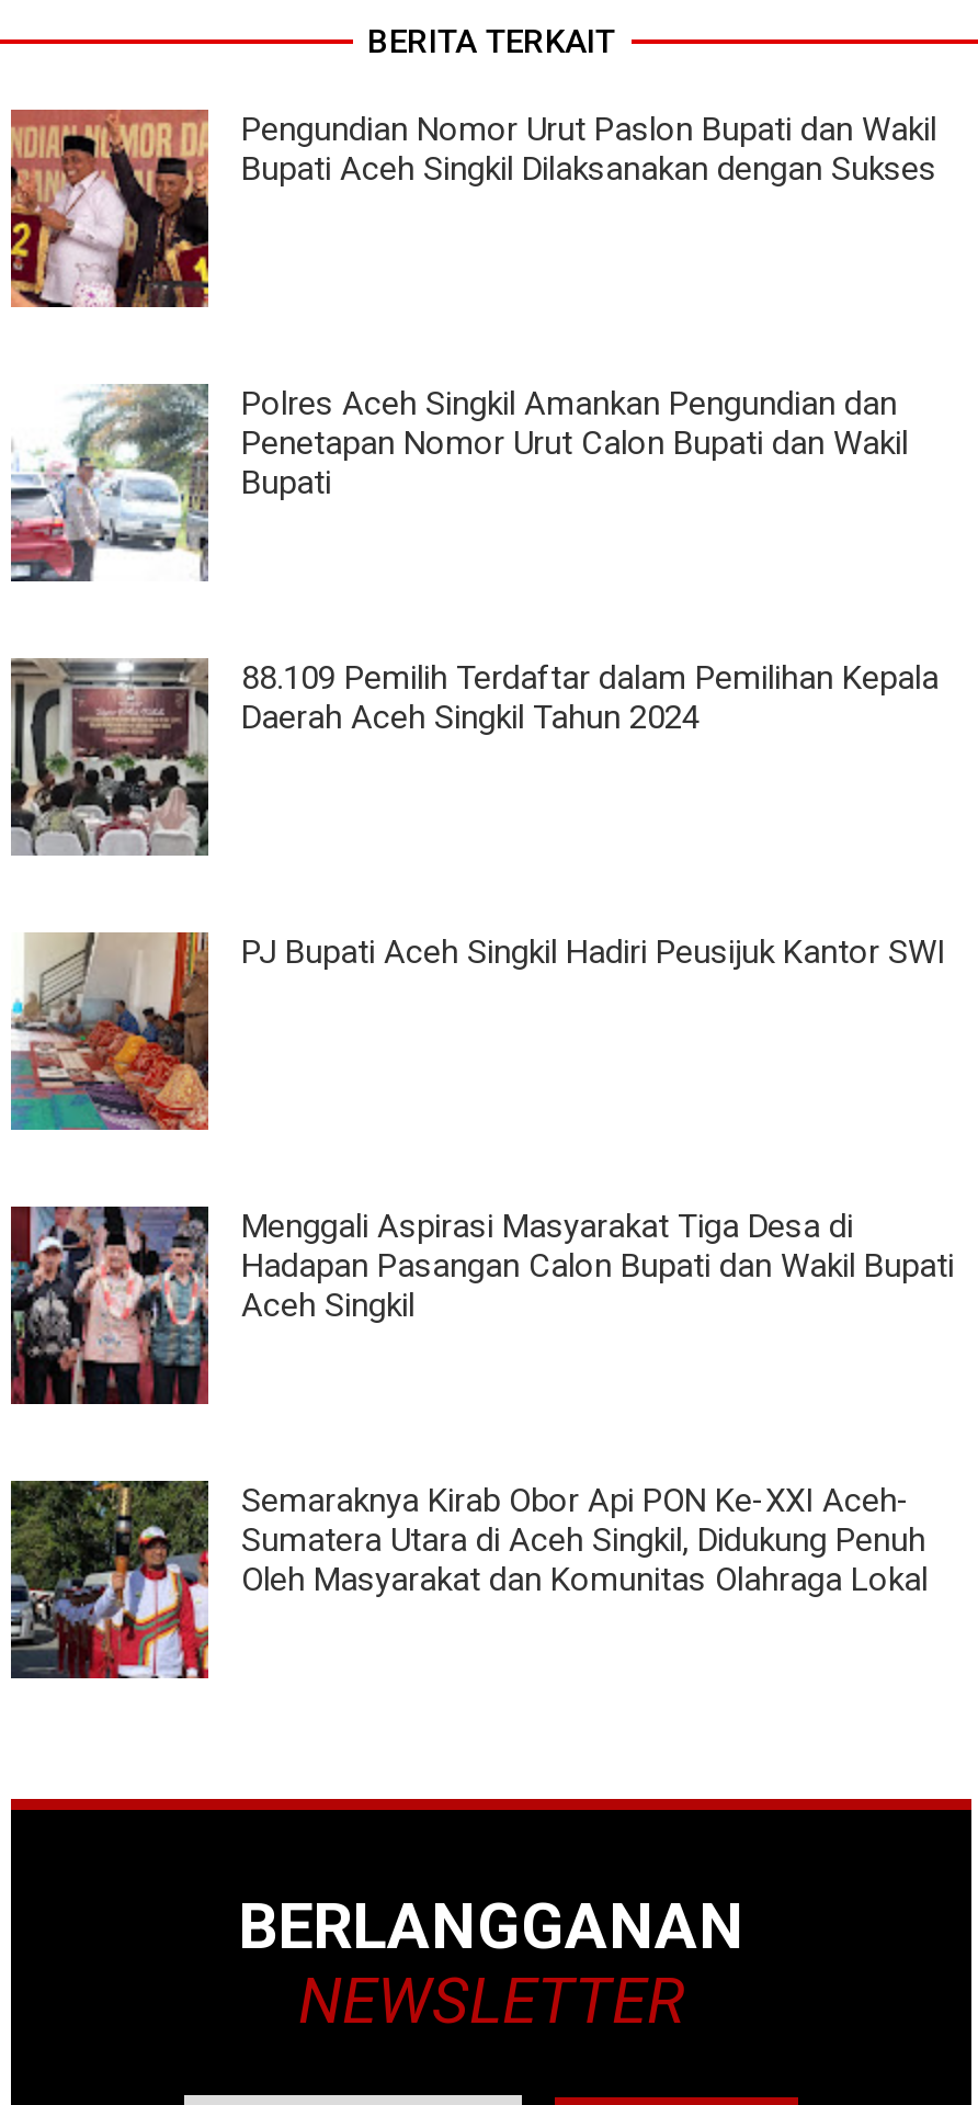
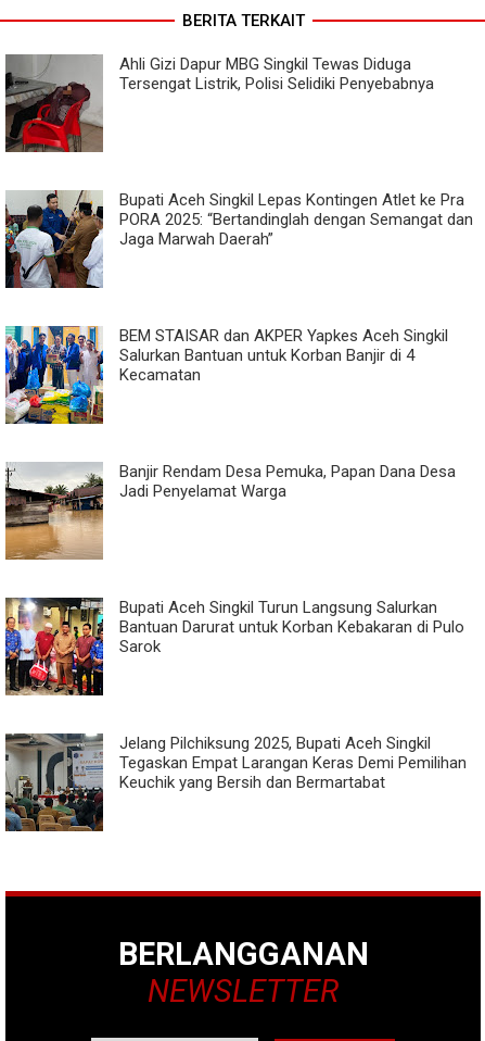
[9,110,936,309] [image] | Pengundian Nomor Urut Paslon Bupati dan Wakil | Bupati Aceh Singkil Dilaksanakan dengan Sukses -> [4,54,434,153] [image] | Ahli Gizi Dapur MBG Singkil Tewas Diduga | Tersengat Listrik, Polisi Selidiki Penyebabnya
[9,384,908,581] [image] | Polres Aceh Singkil Amankan Pengundian dan | Penetapan Nomor Urut Calon Bupati dan Wakil | Bupati -> [4,190,473,289] [image] | Bupati Aceh Singkil Lepas Kontingen Atlet ke Pra | PORA 2025: “Bertandinglah dengan Semangat dan | Jaga Marwah Daerah”
[9,658,939,858] [image] | 88.109 Pemilih Terdaftar dalam Pemilihan Kepala | Daerah Aceh Singkil Tahun 2024 -> [4,325,448,425] [image] | BEM STAISAR dan AKPER Yapkes Aceh Singkil | Salurkan Bantuan untuk Korban Banjir di 4 | Kecamatan
[9,932,945,1132] [image] | PJ Bupati Aceh Singkil Hadiri Peusijuk Kantor SWI -> [4,462,456,561] [image] | Banjir Rendam Desa Pemuka, Papan Dana Desa | Jadi Penyelamat Warga
[9,1204,954,1406] [image] | Menggali Aspirasi Masyarakat Tiga Desa di | Hadapan Pasangan Calon Bupati dan Wakil Bupati | Aceh Singkil -> [4,597,464,697] [image] | Bupati Aceh Singkil Turun Langsung Salurkan | Bantuan Darurat untuk Korban Kebakaran di Pulo | Sarok
[9,1479,928,1678] [image] | Semaraknya Kirab Obor Api PON Ke-XXI Aceh- | Sumatera Utara di Aceh Singkil, Didukung Penuh | Oleh Masyarakat dan Komunitas Olahraga Lokal -> [5,733,467,832] [image] | Jelang Pilchiksung 2025, Bupati Aceh Singkil | Tegaskan Empat Larangan Keras Demi Pemilihan | Keuchik yang Bersih dan Bermartabat

